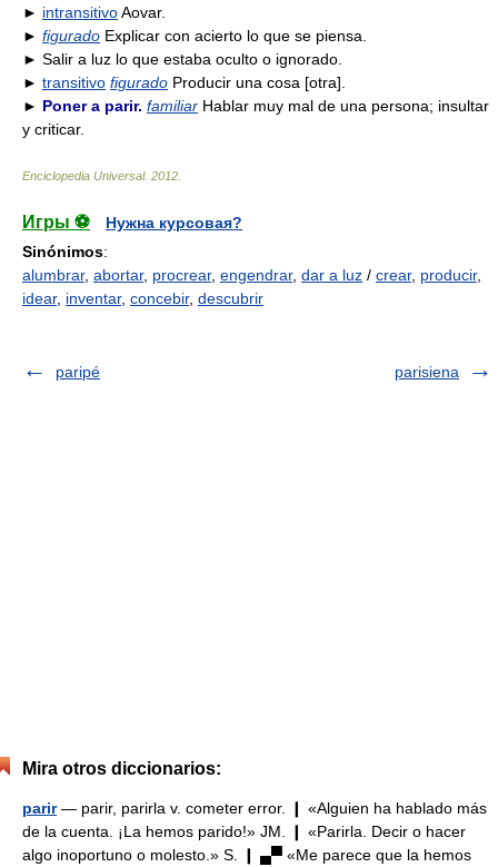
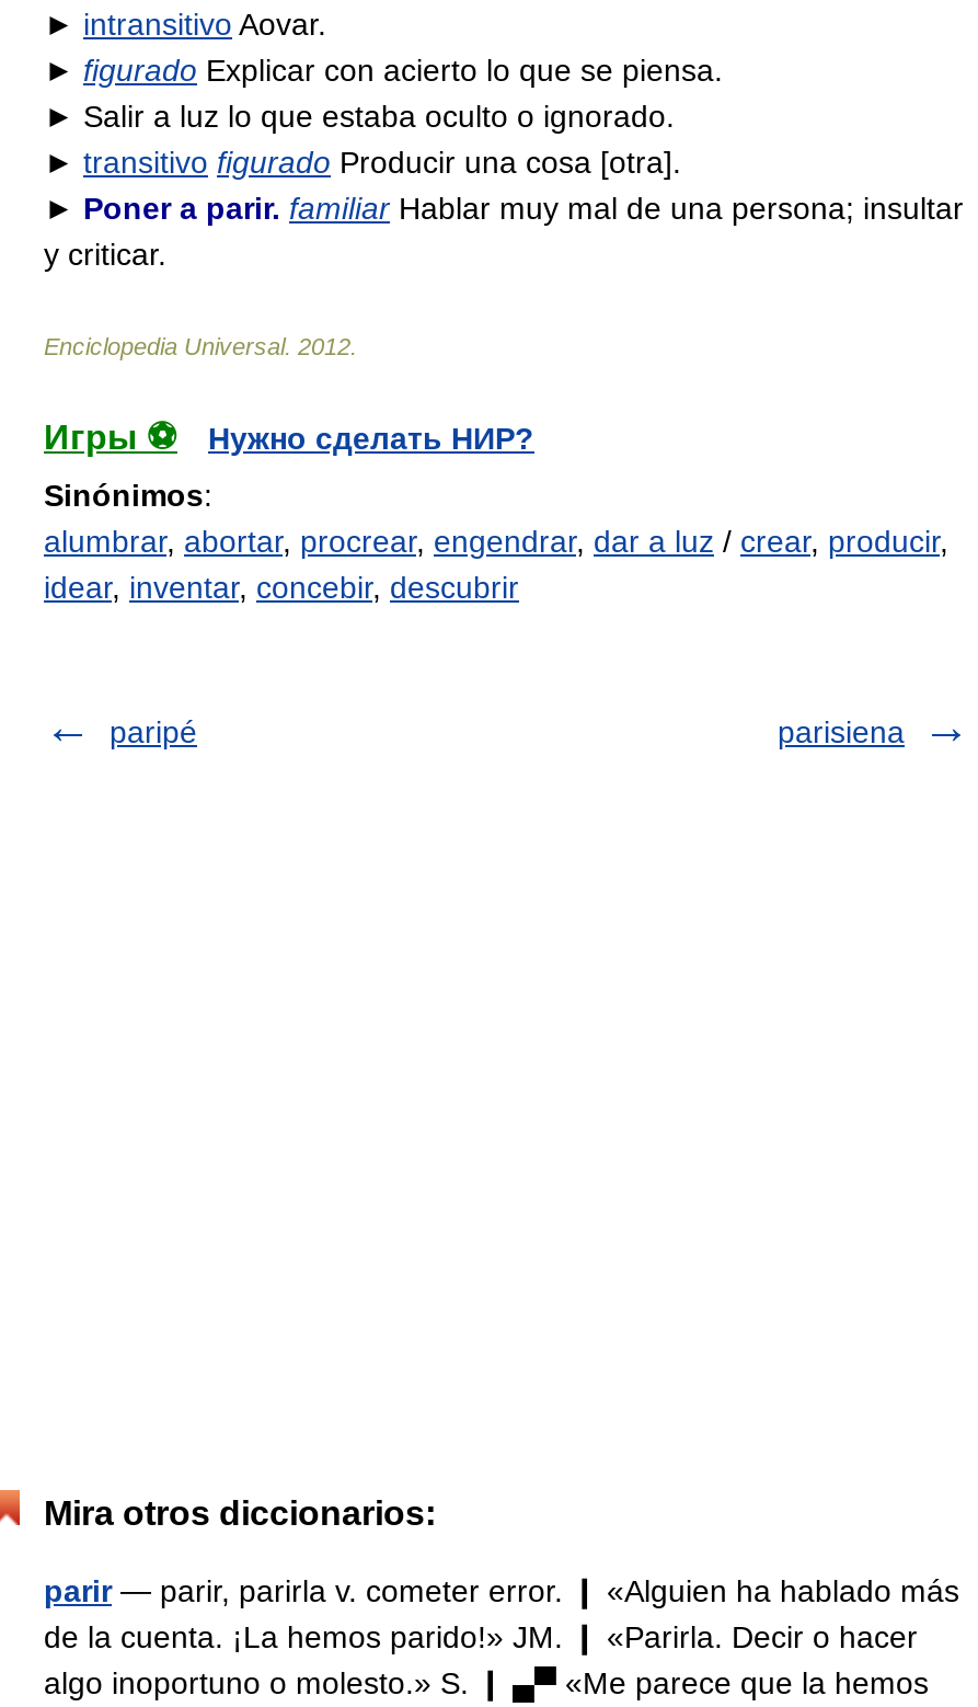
[106,214,242,231] Нужна курсовая? -> [208,421,534,456] Нужно сделать НИР?

